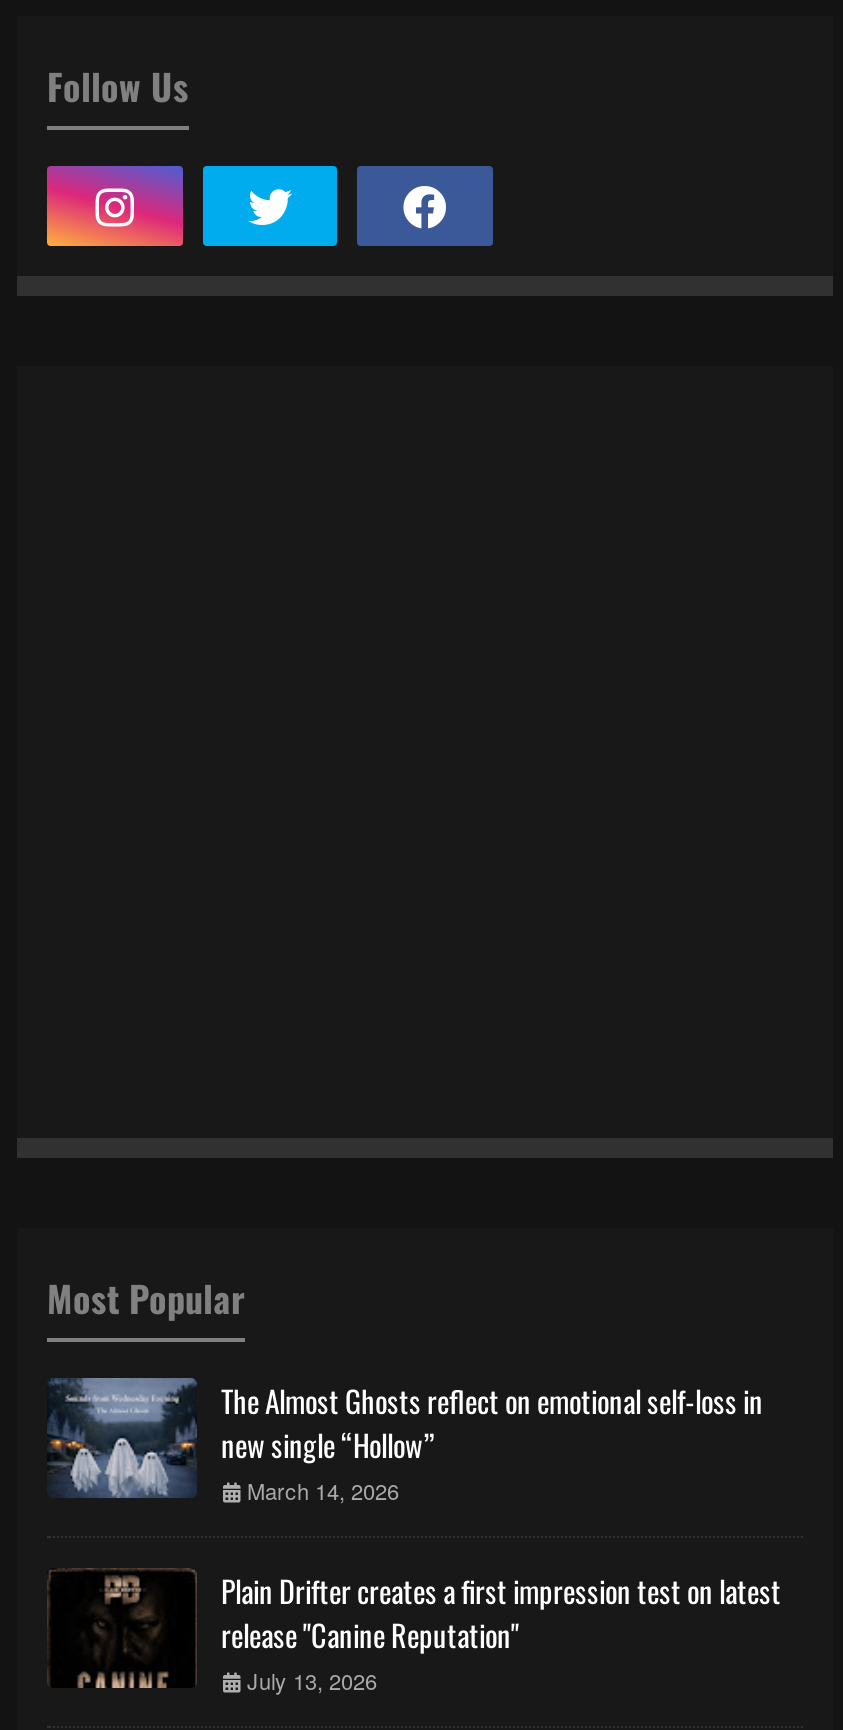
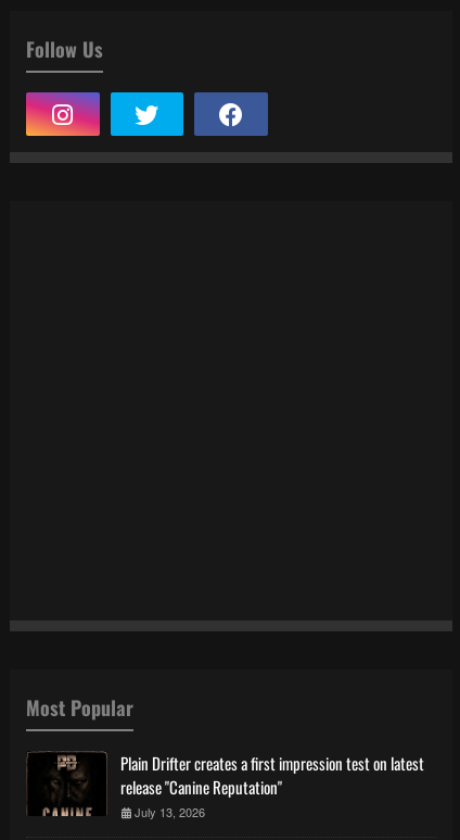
[47,1376,763,1505] [image] | The Almost Ghosts reflect on emotional self-loss in | new single “Hollow” | March 14, 2026 -> none

